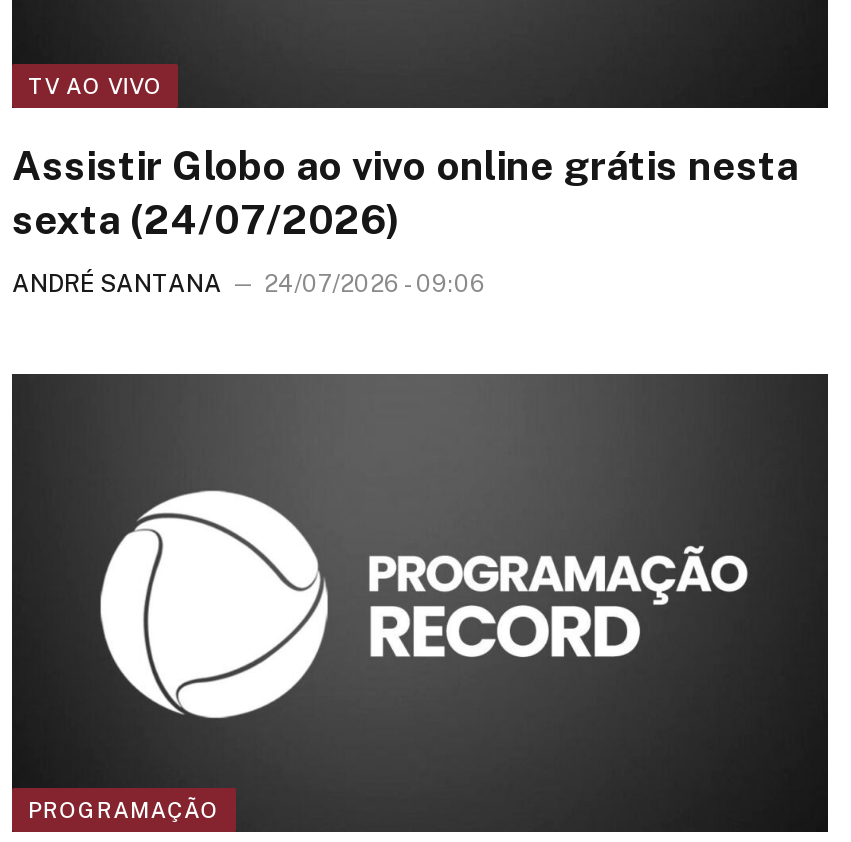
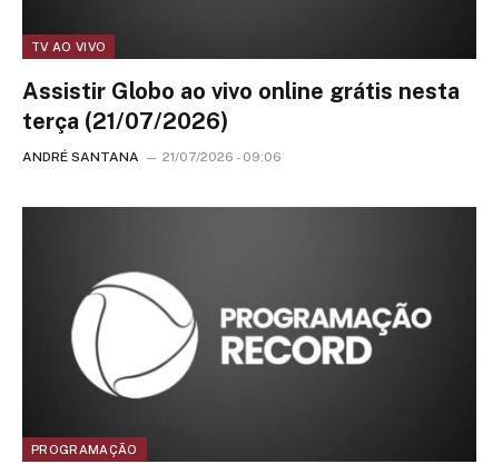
[12,195,400,243] sexta (24/07/2026) -> [22,107,228,134] terça (21/07/2026)
[12,269,486,297] ANDRÉ SANTANA 24/07/2026 - 09:06 -> [22,149,282,164] ANDRÉ SANTANA 21/07/2026 - 09:06

